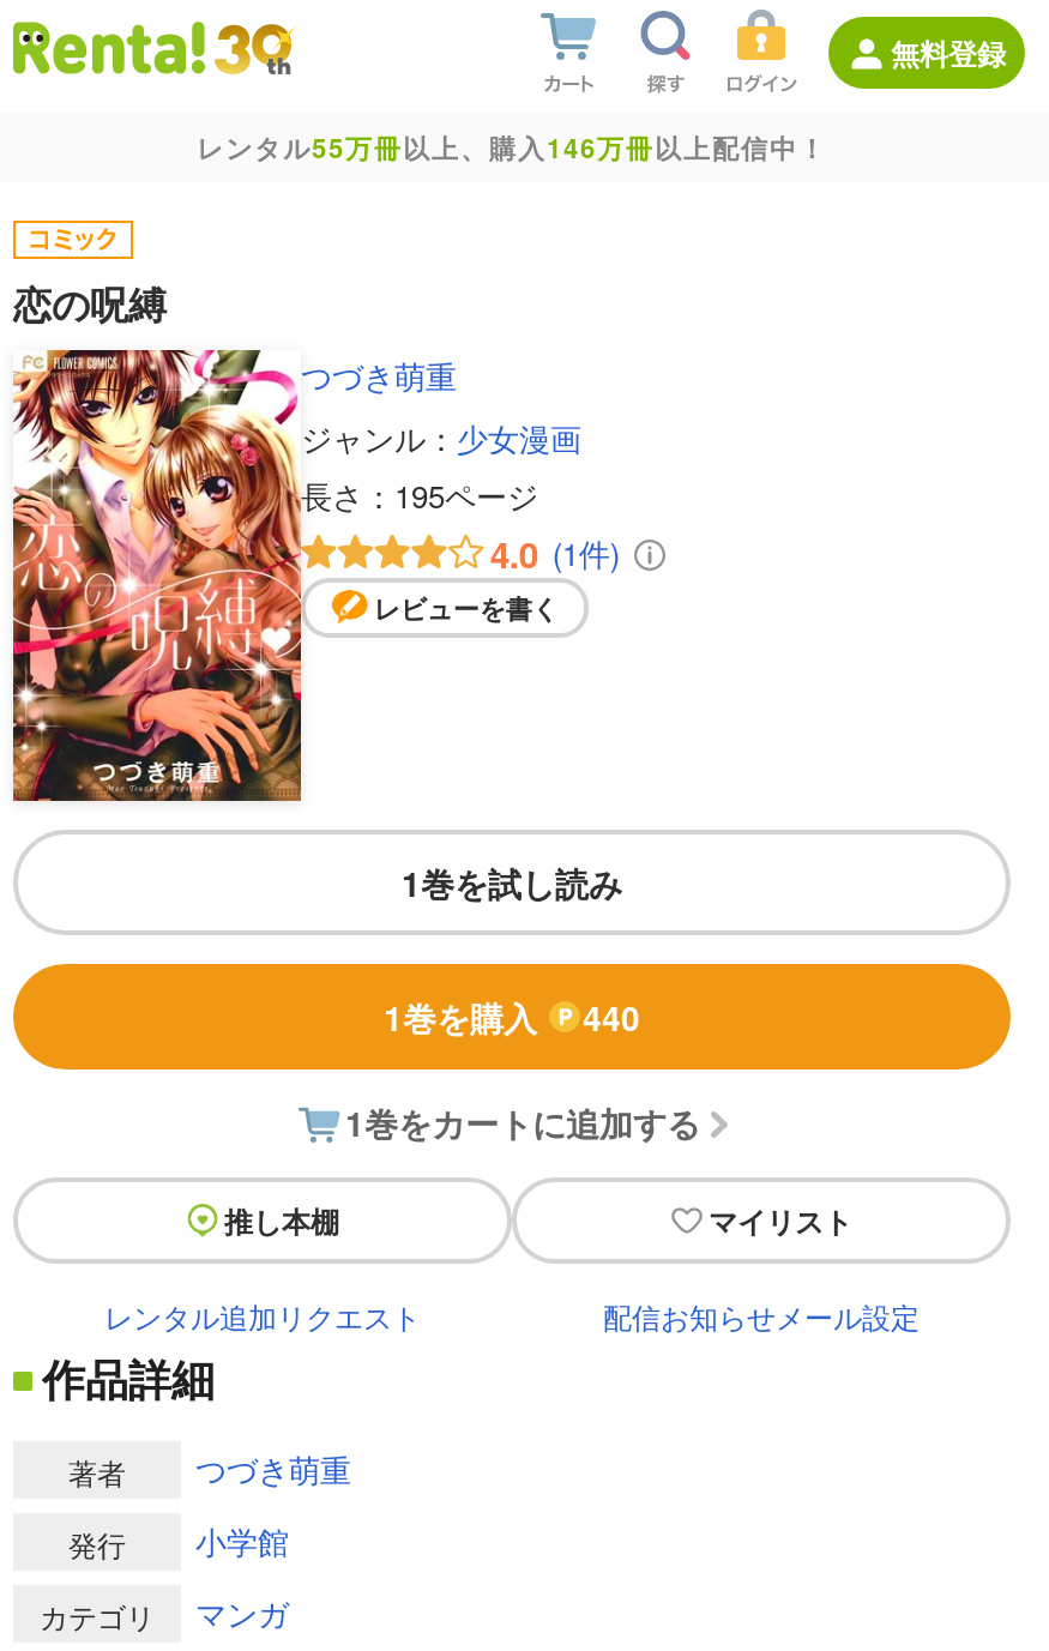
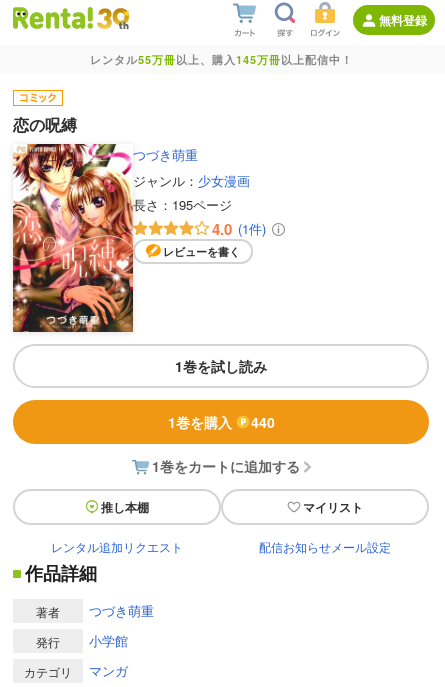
[197,129,827,165] レンタル55万冊以上、購入146万冊以上配信中！ -> [89,52,352,67] レンタル55万冊以上、購入145万冊以上配信中！

